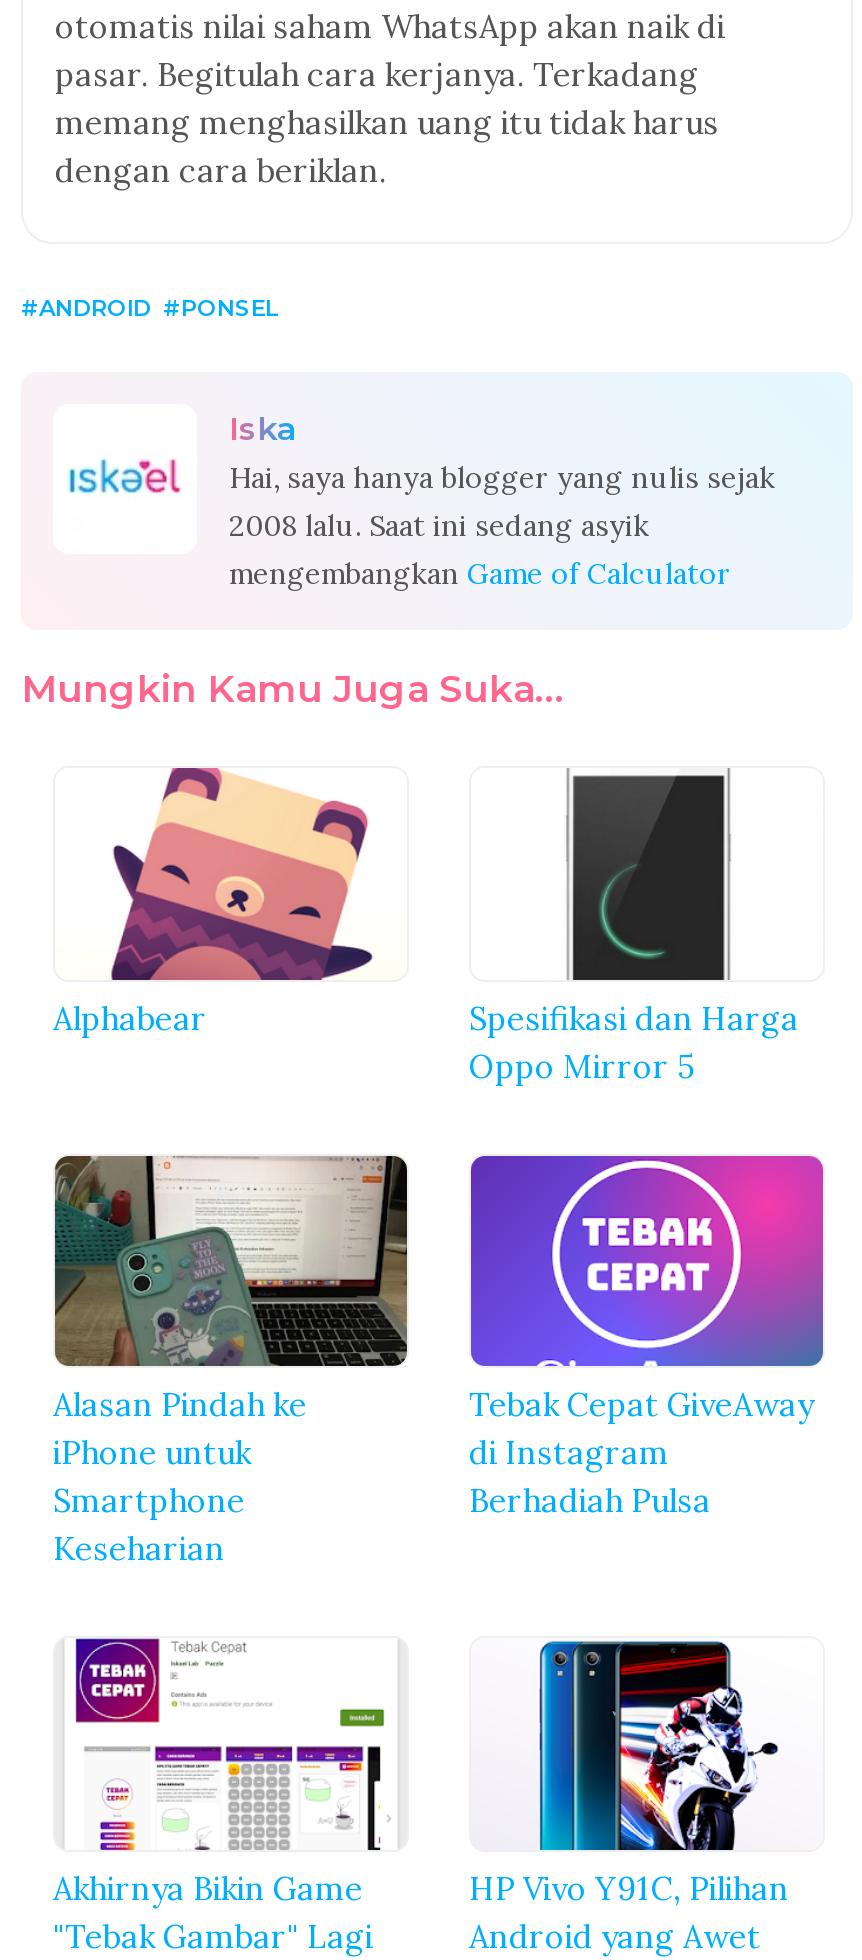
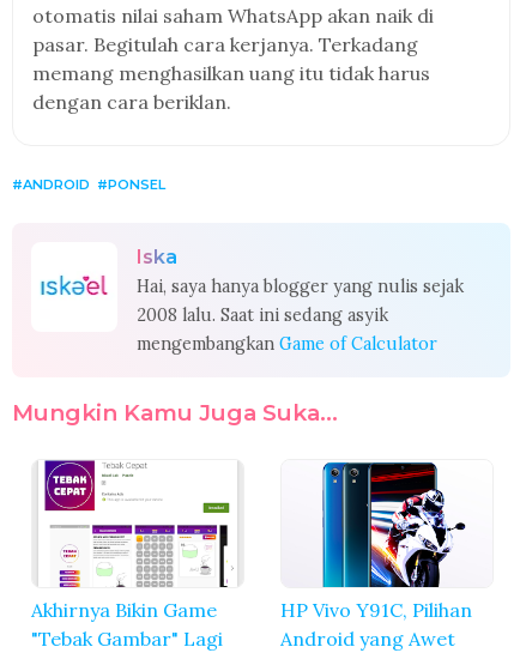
[53,766,799,1085] [image] | Alphabear | Spesifikasi dan Harga | Oppo Mirror 5 -> none
[565,768,731,982] [image] -> none
[53,1154,409,1568] [image] | Alasan Pindah ke | iPhone untuk | Smartphone | Keseharian -> none
[469,1154,825,1520] [image] | Tebak Cepat GiveAway | di Instagram | Berhadiah Pulsa -> none

